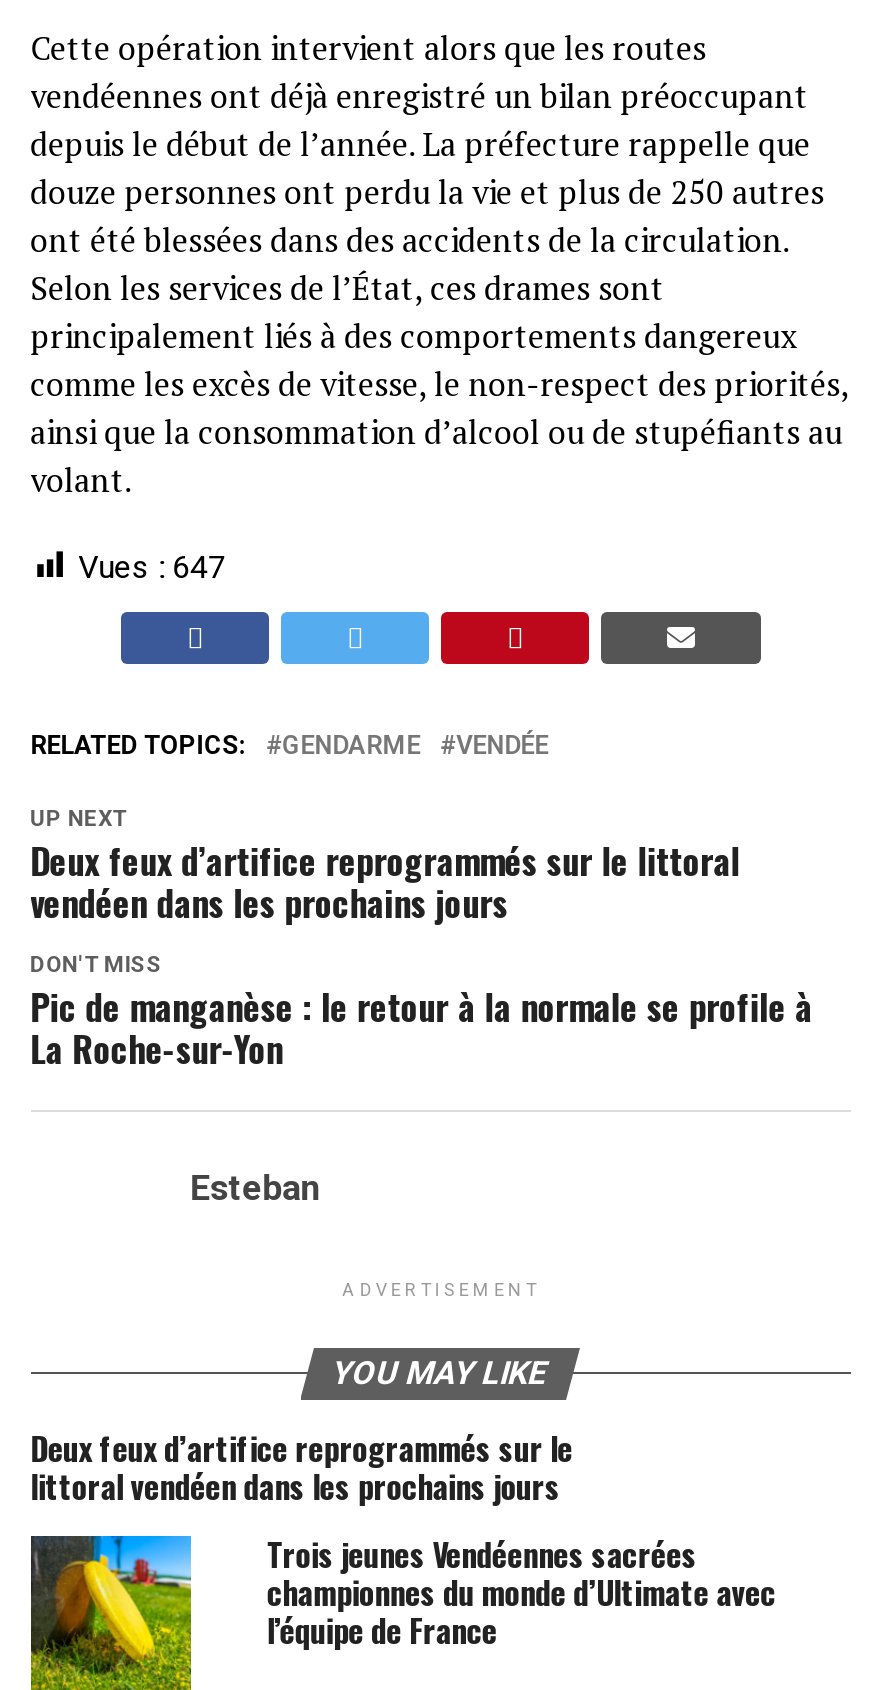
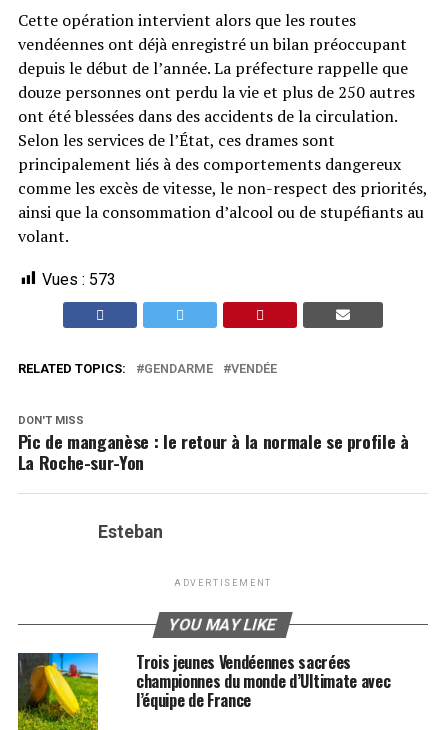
[78,547,226,585] Vues : 647 -> [42,270,116,289] Vues : 573
[30,805,740,927] UP NEXT | Deux feux d’artifice reprogrammés sur le littoral | vendéen dans les prochains jours -> none
[30,1423,573,1509] Deux feux d’artifice reprogrammés sur le | littoral vendéen dans les prochains jours -> none

